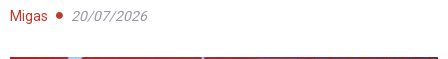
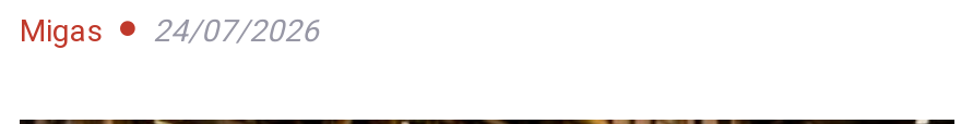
[10,8,147,24] Migas 20/07/2026 -> [20,13,319,48] Migas 24/07/2026

